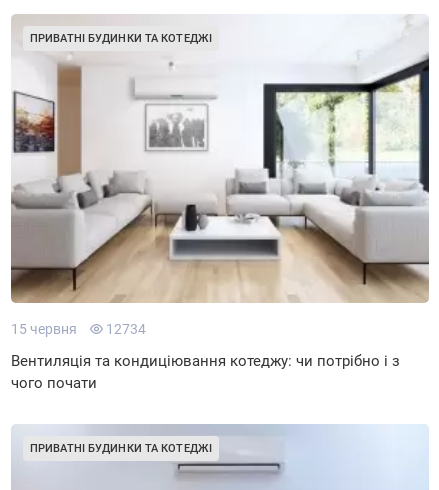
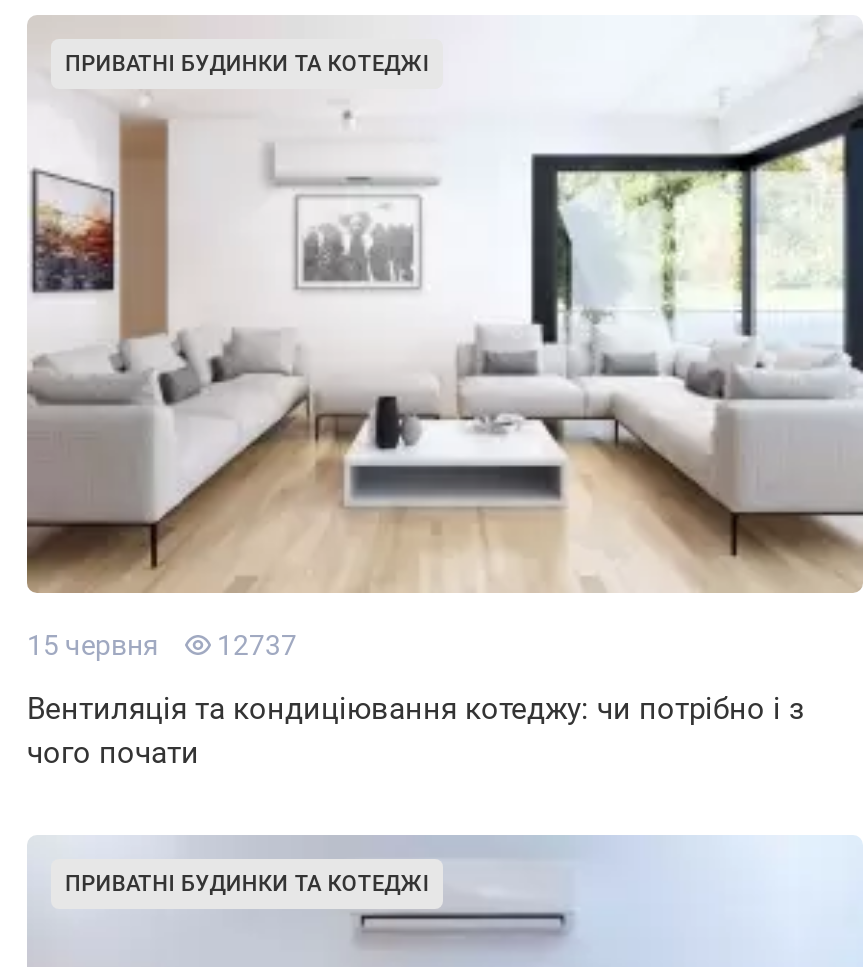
[11,321,146,337] 15 червня 12734 -> [27,628,297,660] 15 червня 12737

